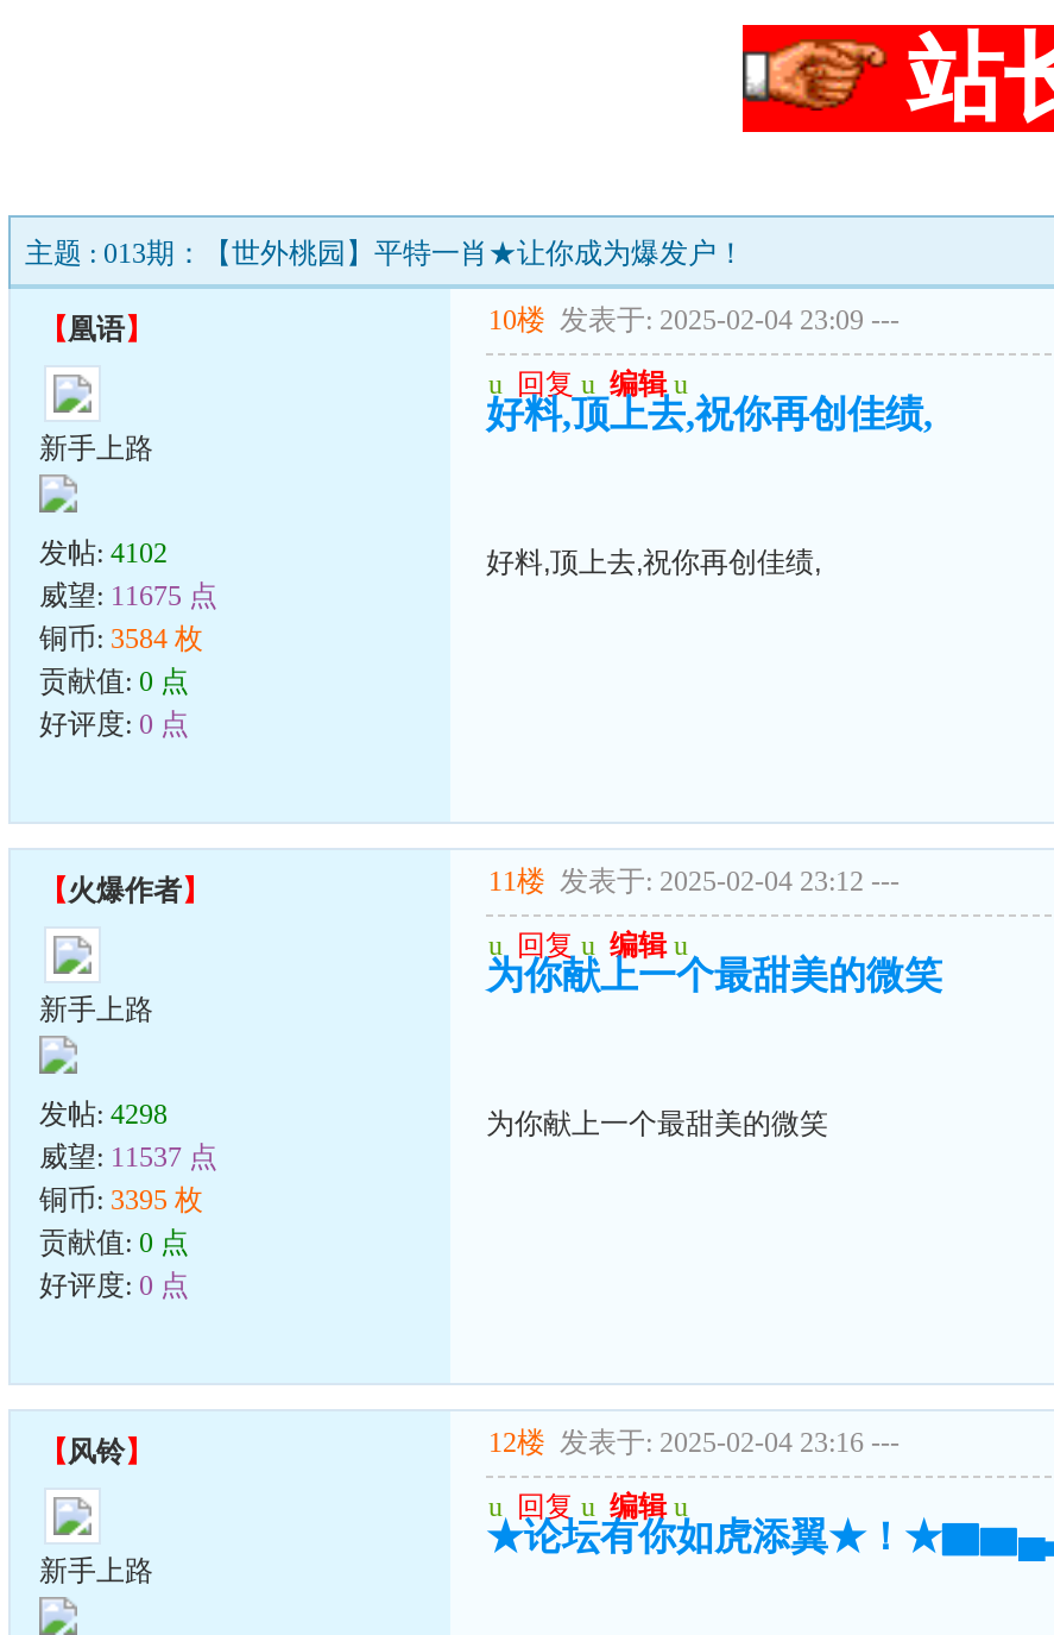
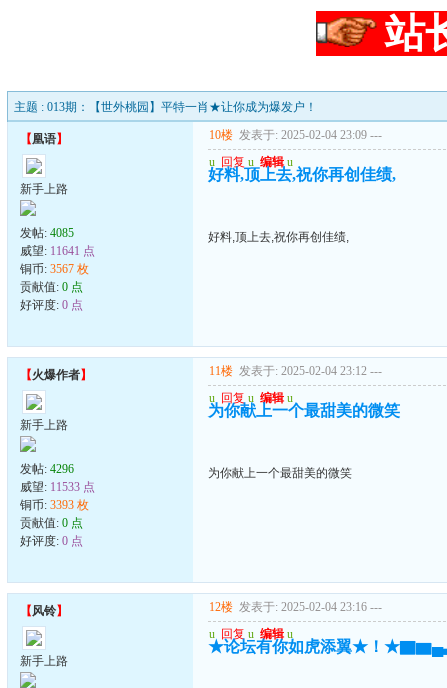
[39,536,168,569] 发帖: 4102 -> [20,226,74,240] 发帖: 4085
[39,579,217,612] 威望: 11675 点 -> [20,244,95,258] 威望: 11641 点
[39,621,203,655] 铜币: 3584 枚 -> [20,262,89,276] 铜币: 3567 枚
[39,1097,168,1130] 发帖: 4298 -> [20,462,74,476] 发帖: 4296
[39,1140,217,1173] 威望: 11537 点 -> [20,480,95,494] 威望: 11533 点
[39,1183,203,1216] 铜币: 3395 枚 -> [20,498,89,512] 铜币: 3393 枚

